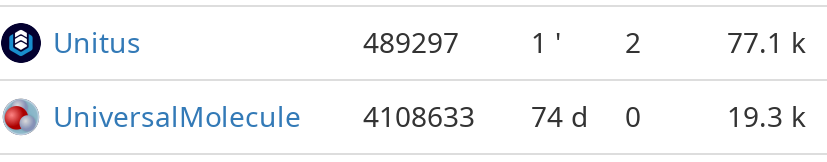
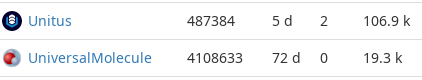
[363,24,561,62] 489297 | 1 ' -> [187,11,293,30] 487384 | 5 d
[727,24,805,62] 77.1 k -> [363,11,410,30] 106.9 k
[531,98,589,136] 74 d -> [272,48,301,67] 72 d

